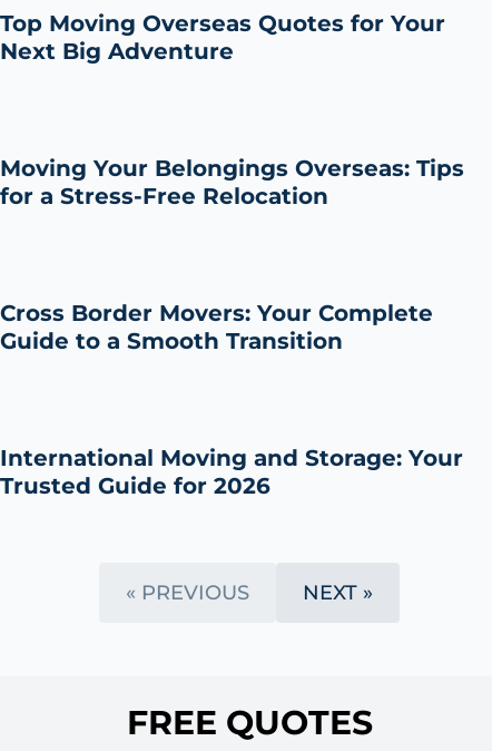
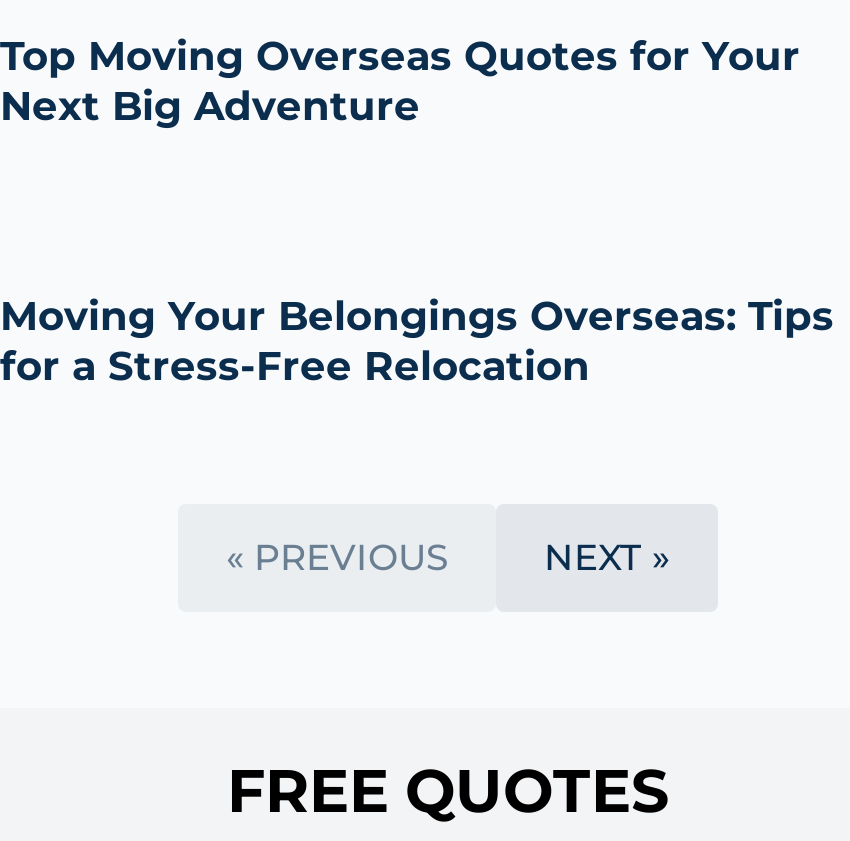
[0,300,433,355] Cross Border Movers: Your Complete | Guide to a Smooth Transition -> none
[0,445,463,500] International Moving and Storage: Your | Trusted Guide for 2026 -> none

